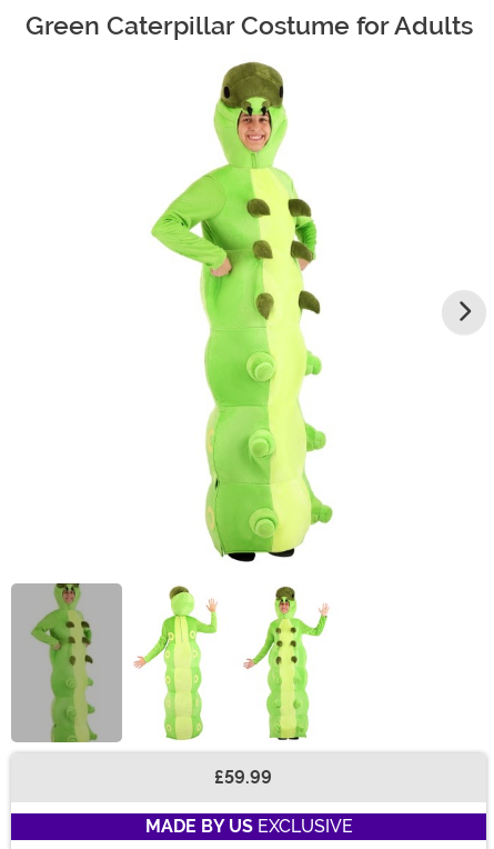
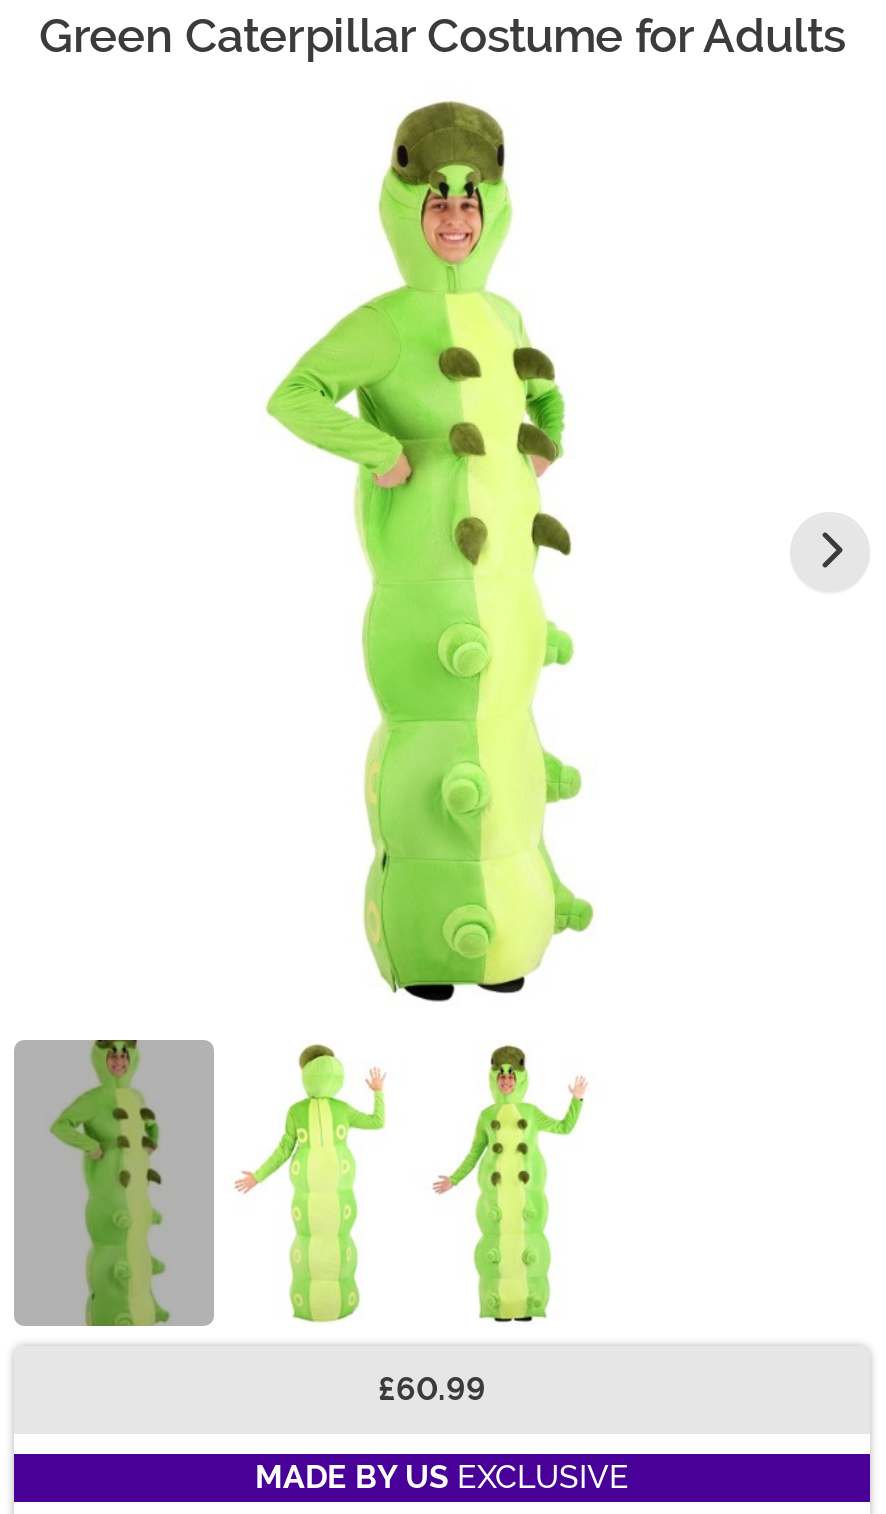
[214,767,272,788] £59.99 -> [378,1370,486,1408] £60.99

